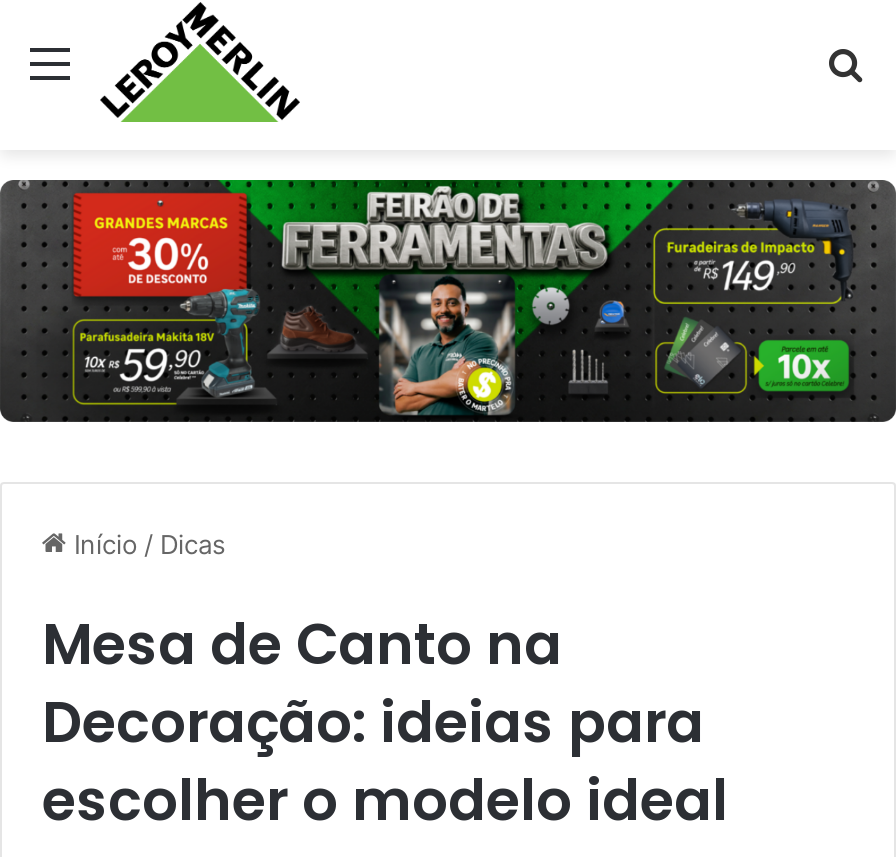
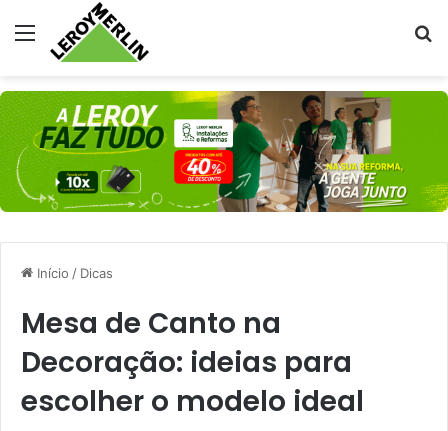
[6,178,890,424] [image] -> [3,90,445,213] [image]

